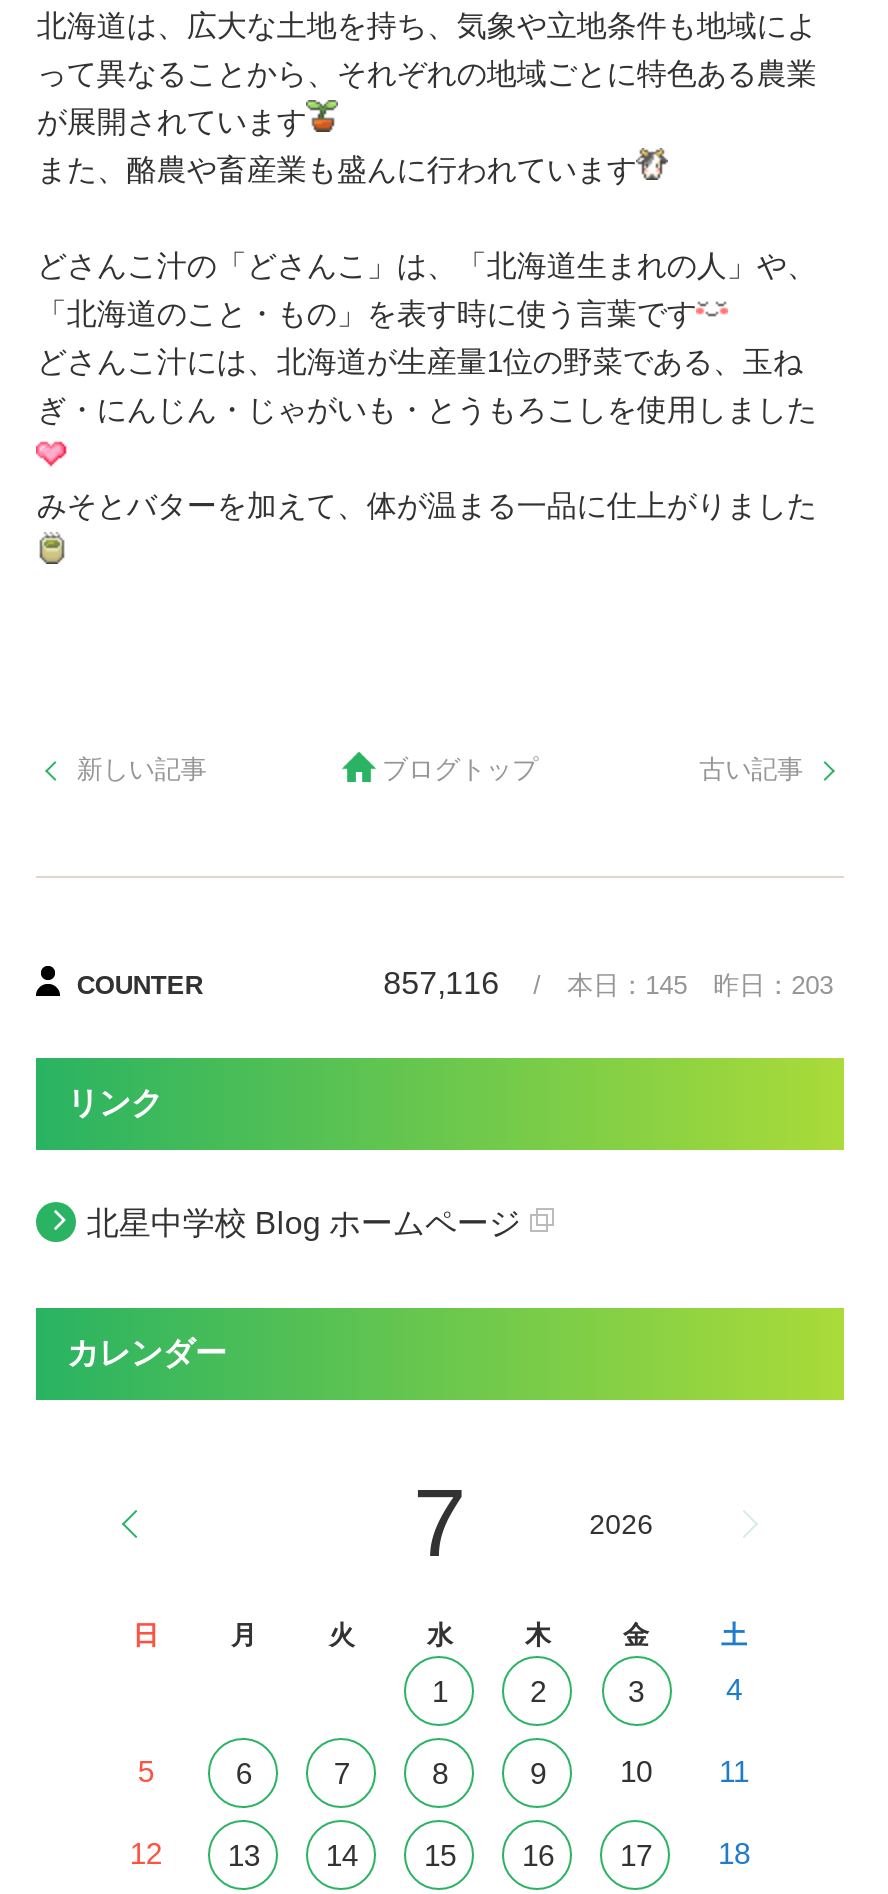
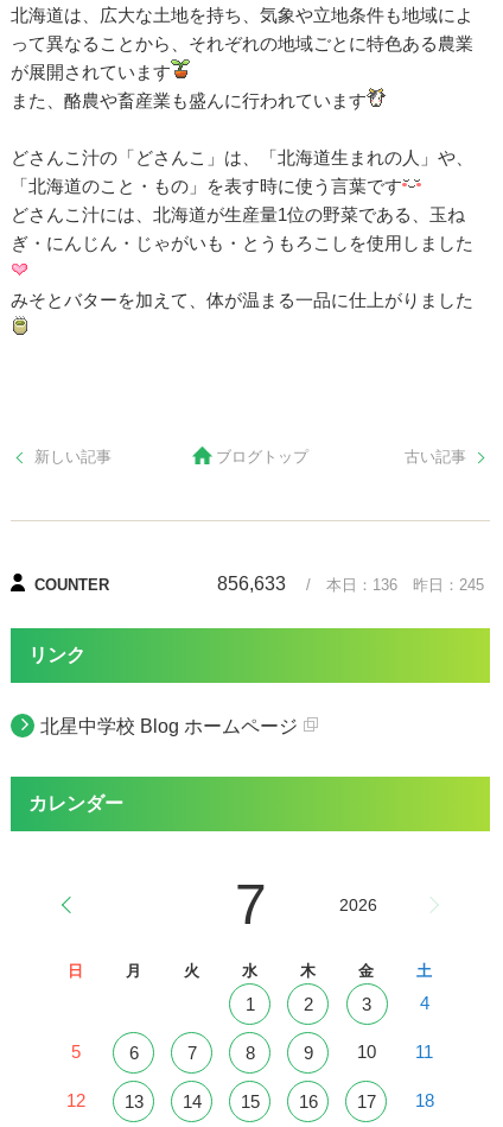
[383,966,833,1000] 857,116 / 本日：145昨日：203 -> [217,574,484,594] 856,633 / 本日：136昨日：245

